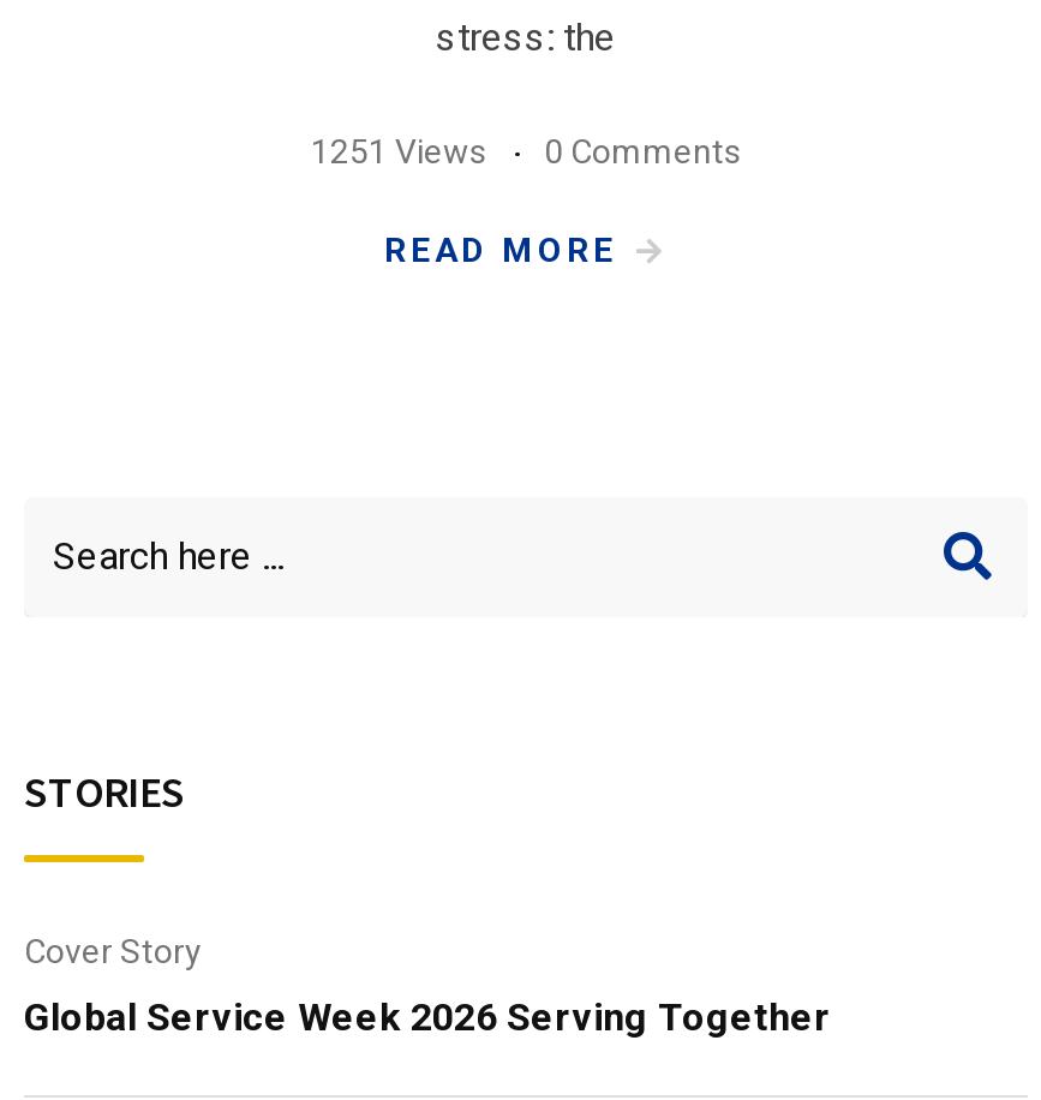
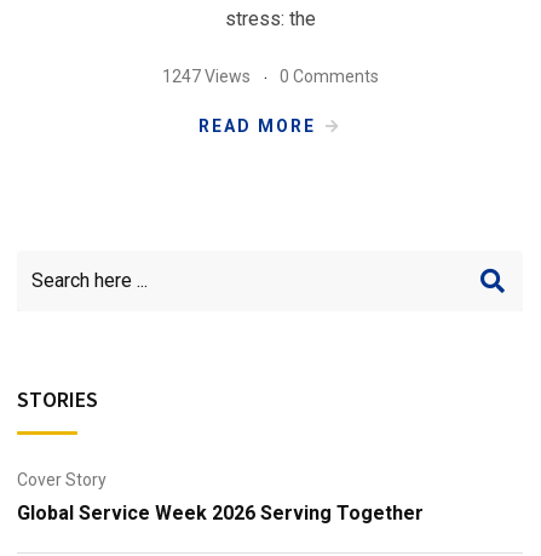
[311,131,741,169] 1251 Views 0 Comments -> [162,66,378,85] 1247 Views 0 Comments

